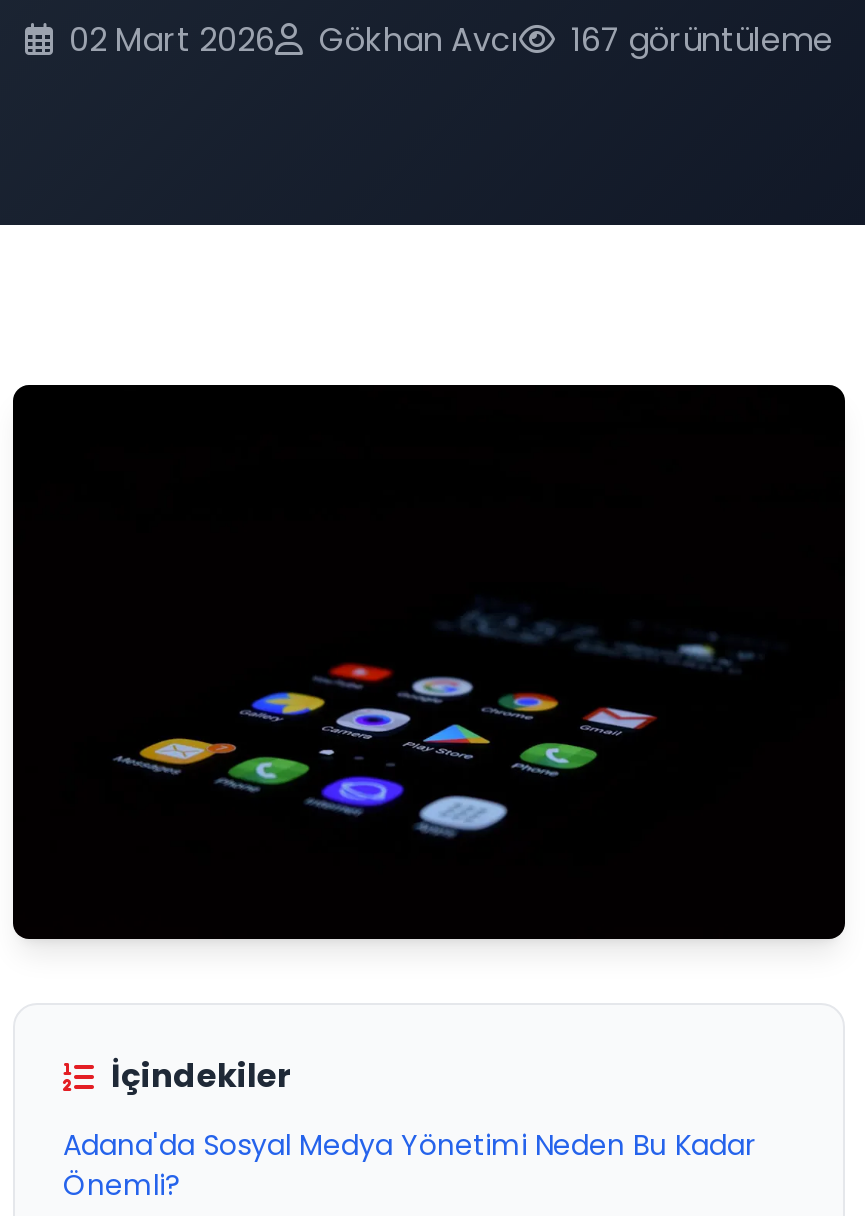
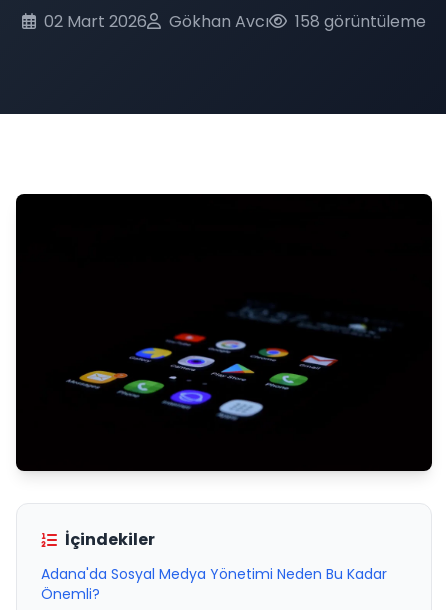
[69,17,833,63] 02 Mart 2026 Gökhan Avcı 167 görüntüleme -> [44,10,426,33] 02 Mart 2026 Gökhan Avcı 158 görüntüleme

